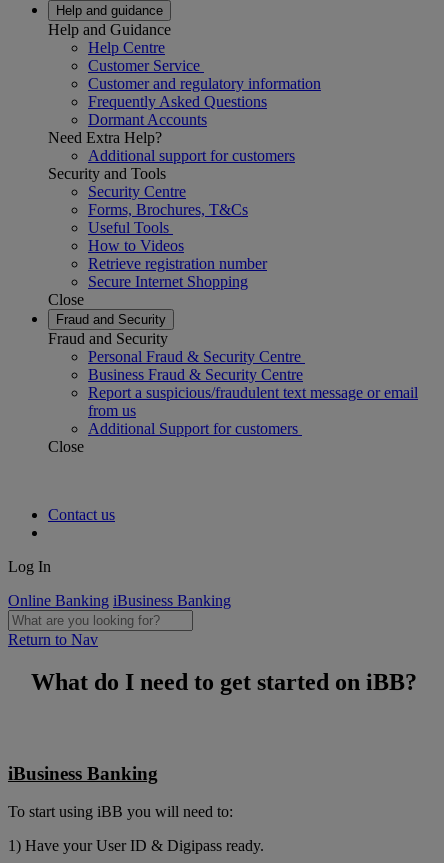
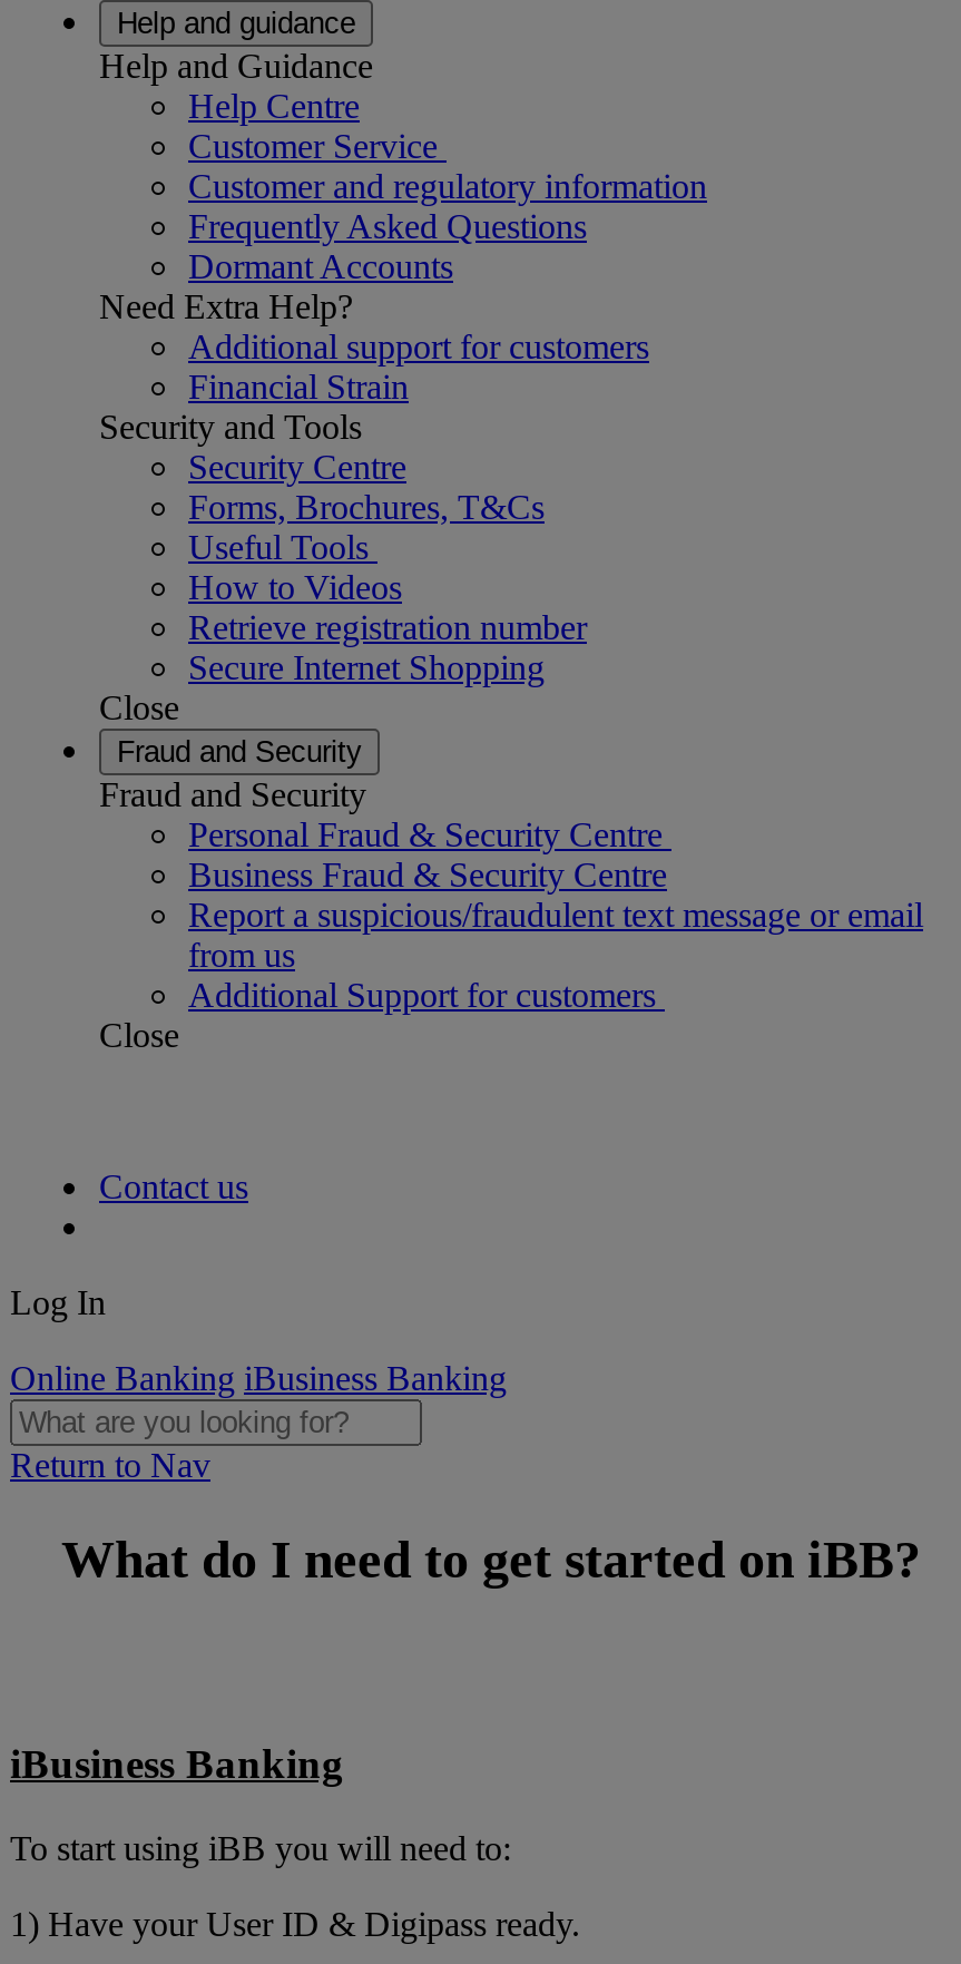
none -> [188,368,409,405] Financial Strain

